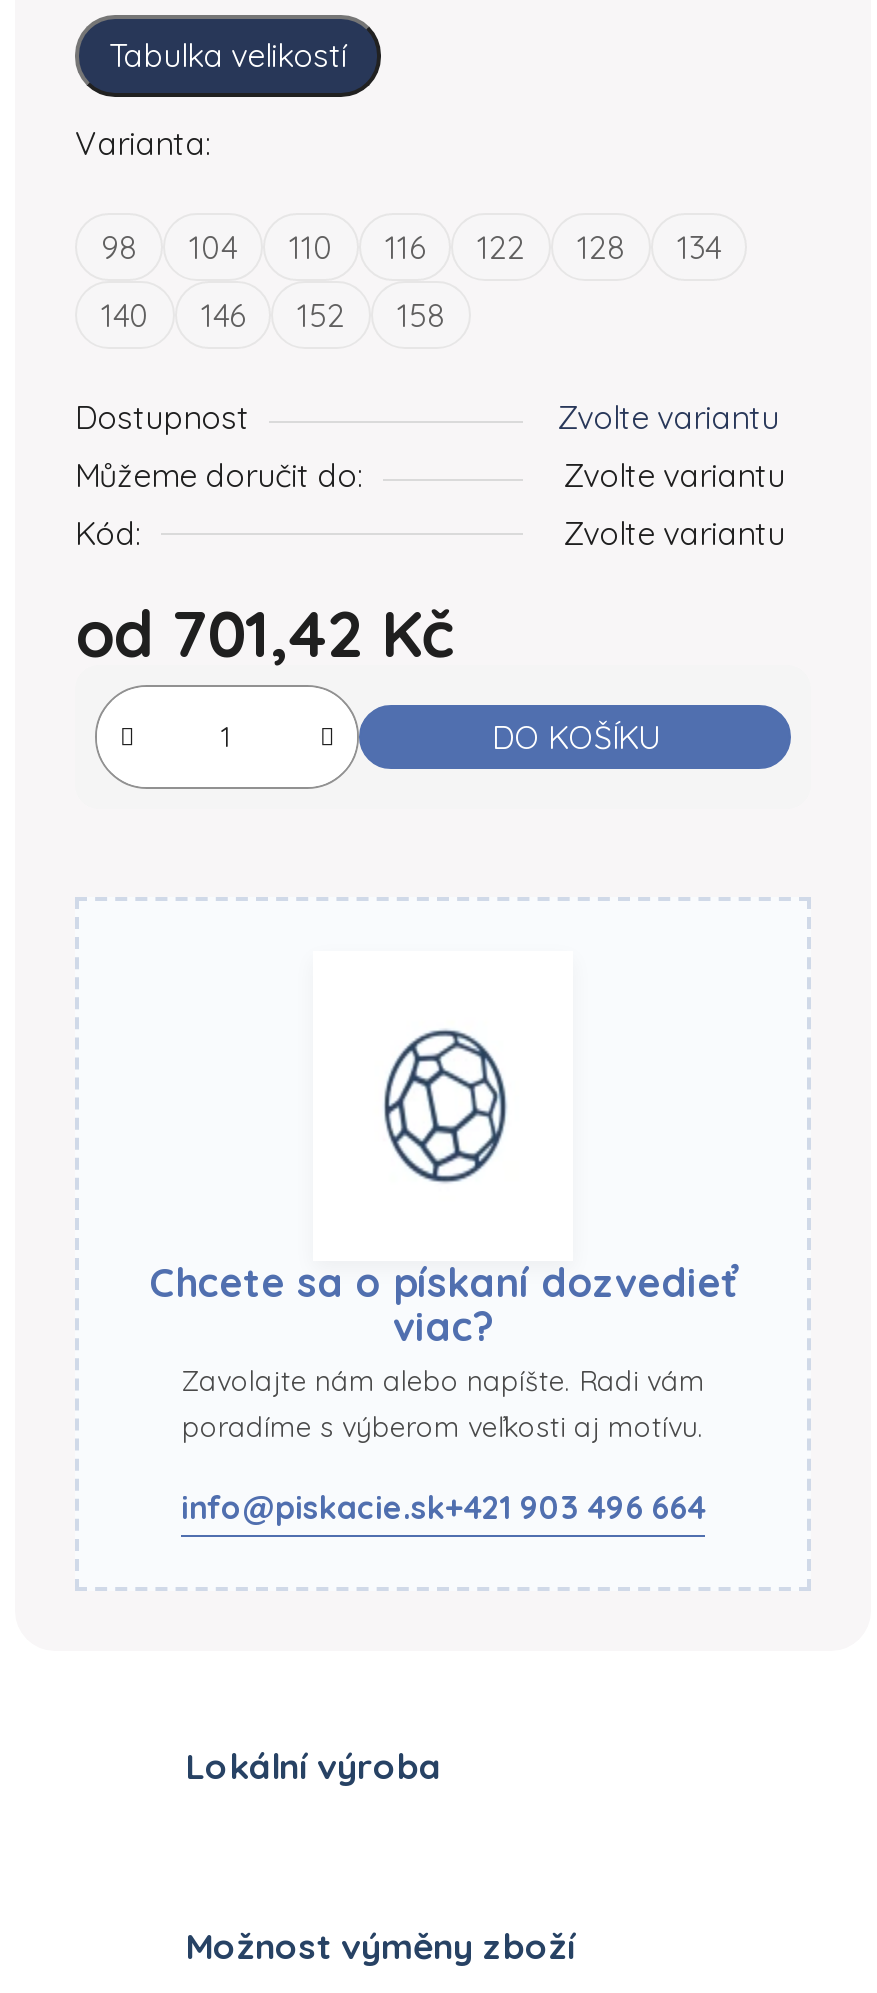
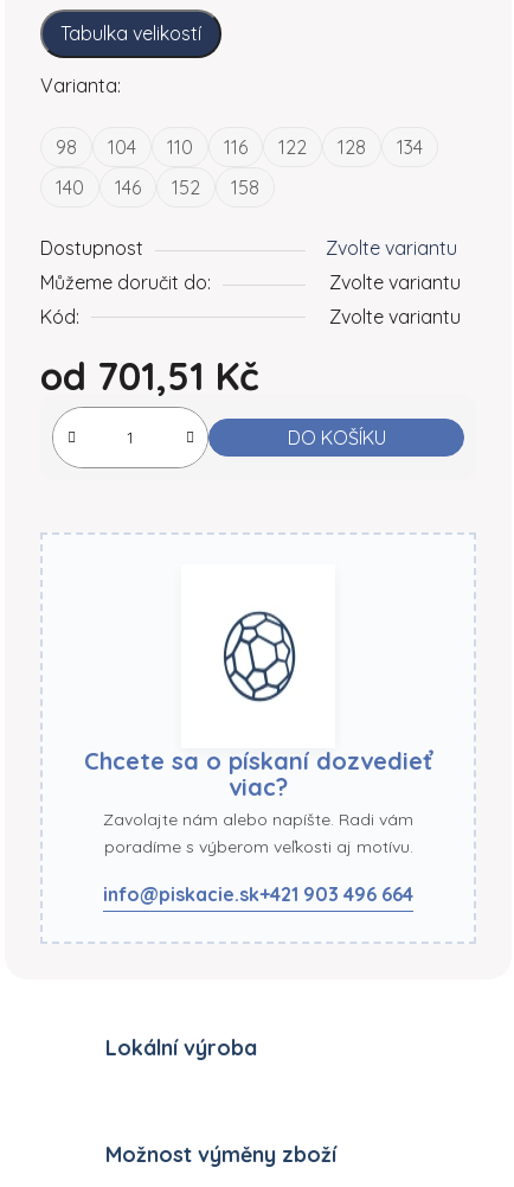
[75,593,455,673] od 701,42 Kč -> [40,352,259,400] od 701,51 Kč

